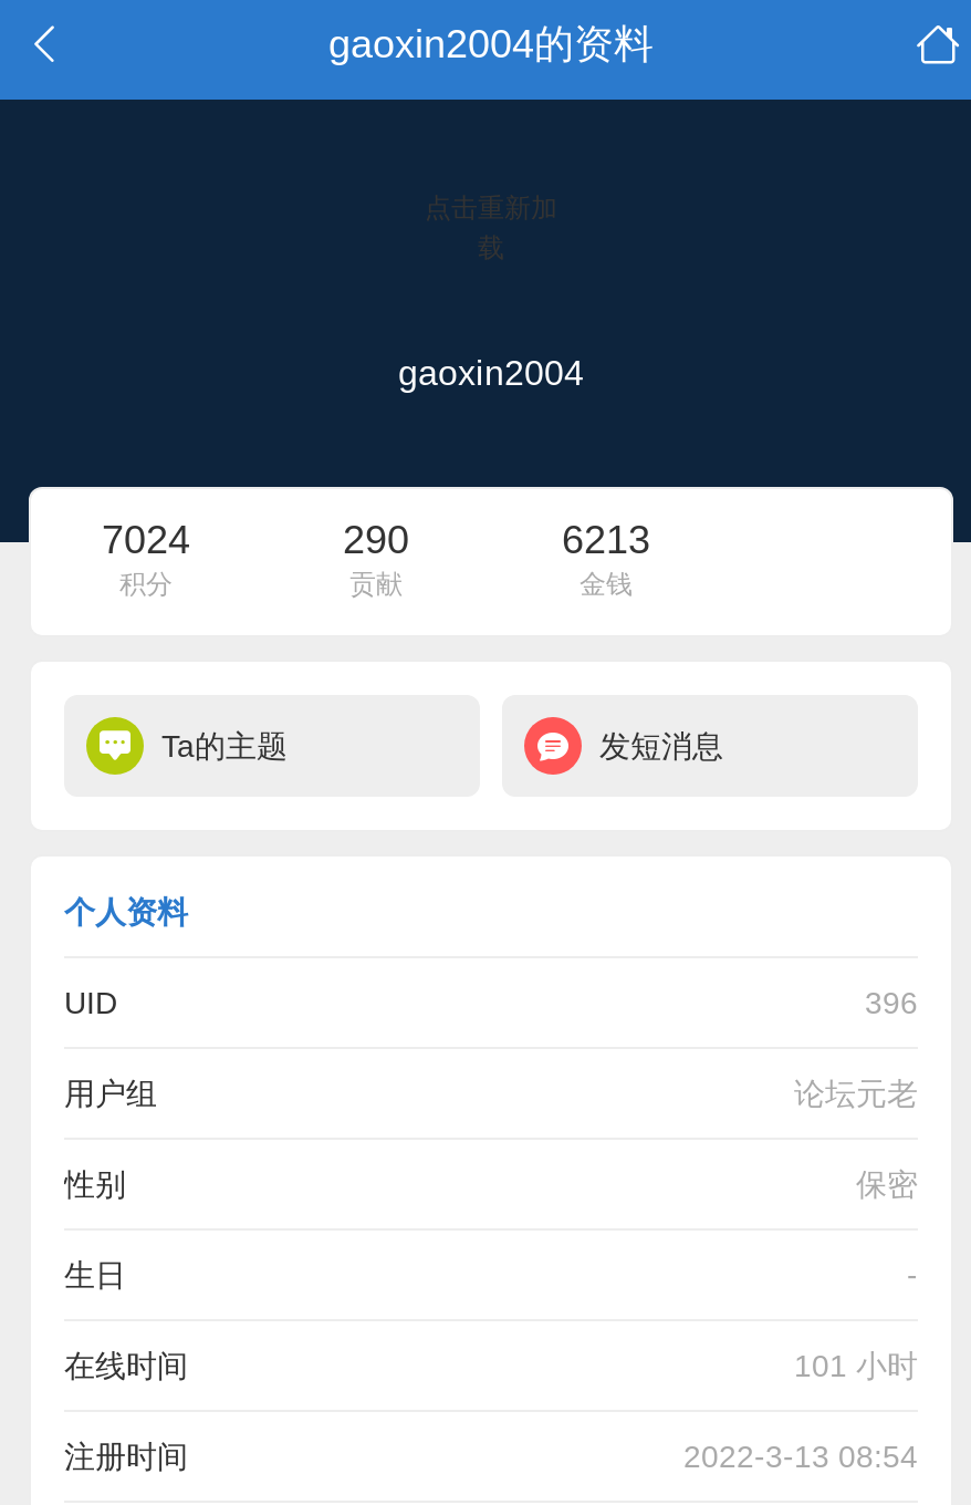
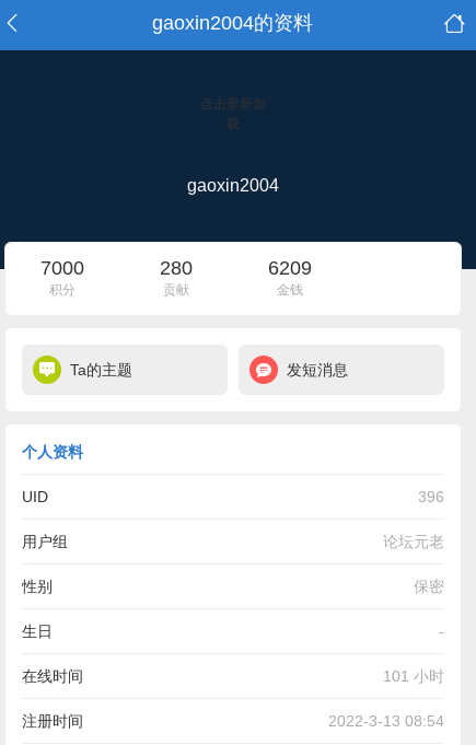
[102,518,190,562] 7024 -> [40,257,84,279] 7000
[343,518,409,562] 290 -> [160,257,193,279] 280
[562,518,650,562] 6213 -> [268,257,312,279] 6209

